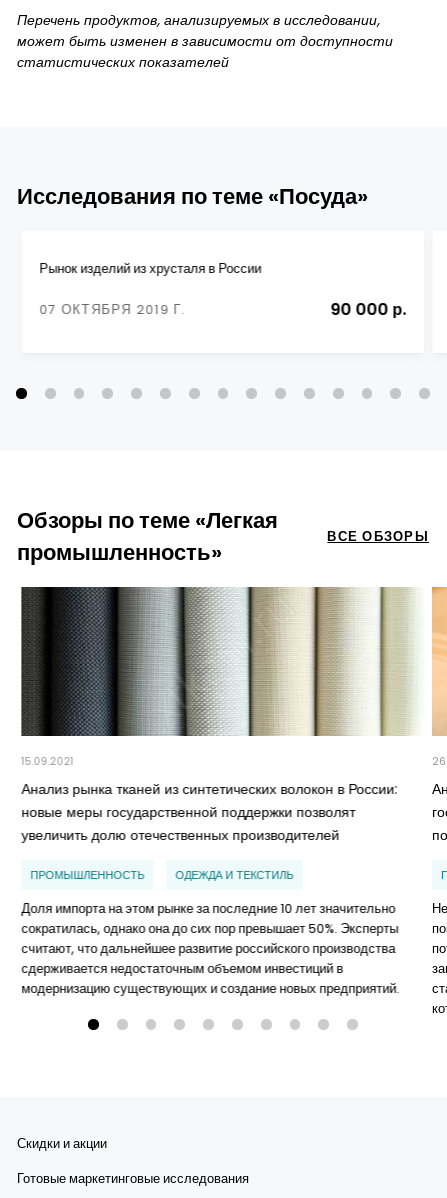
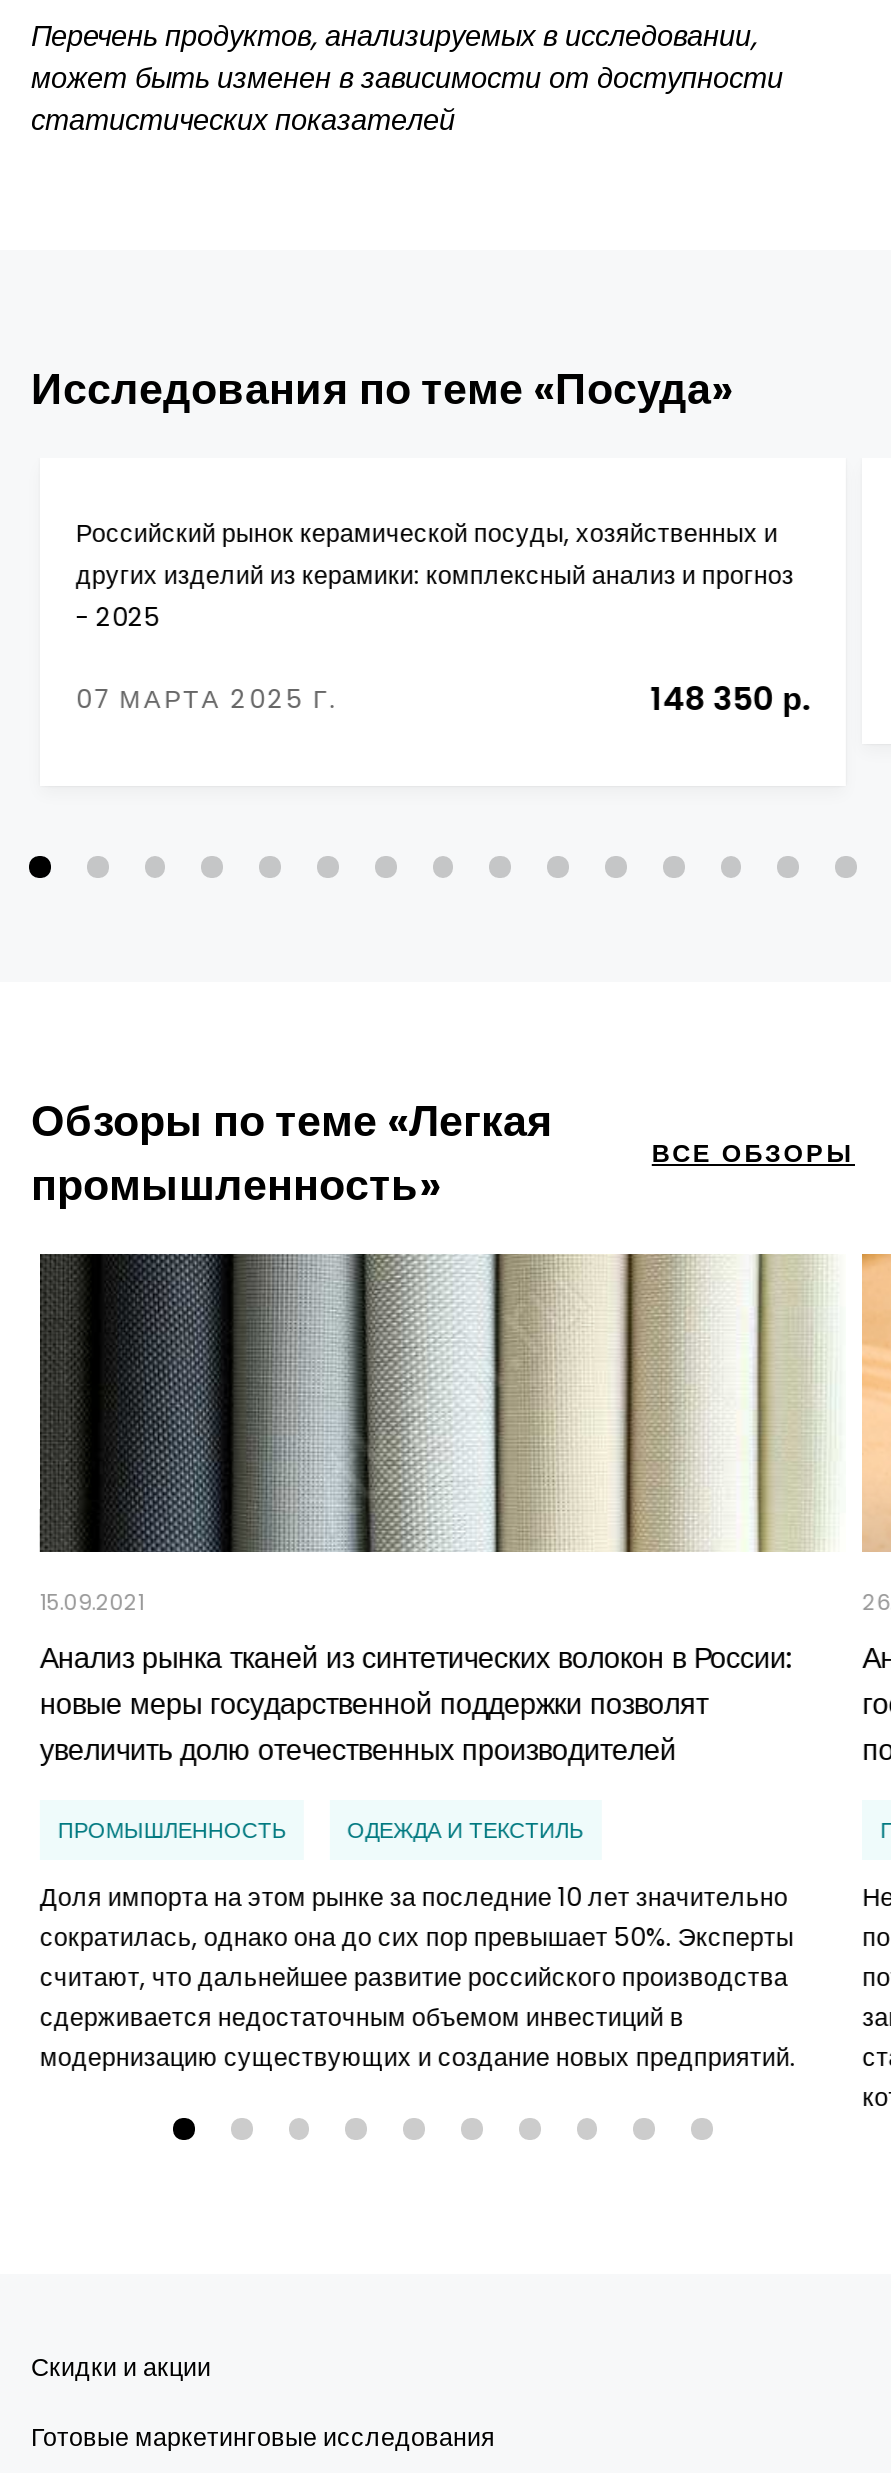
[39,260,261,277] Рынок изделий из хрусталя в России -> [76,517,794,635] Российский рынок керамической посуды, хозяйственных и | других изделий из керамики: комплексный анализ и прогноз | - 2025
[39,298,407,321] 07 ОКТЯБРЯ 2019 Г. | 90 000 р. -> [76,675,810,721] 07 МАРТА 2025 Г. | 148 350 р.

